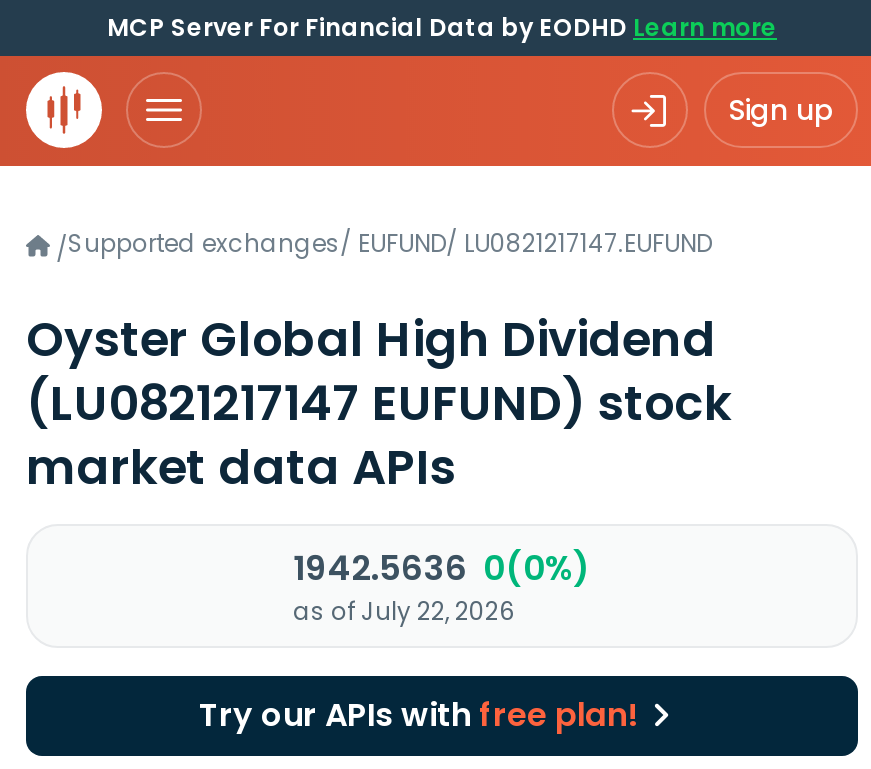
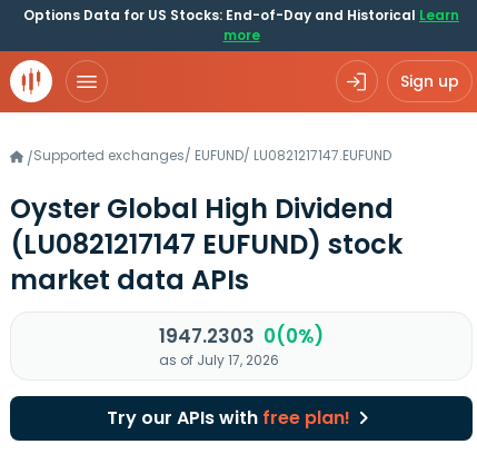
[107,10,777,44] MCP Server For Financial Data by EODHD Learn more -> [23,6,459,45] Options Data for US Stocks: End-of-Day and Historical Learn | more
[293,544,591,592] 1942.5636 0(0%) -> [159,323,324,349] 1947.2303 0(0%)
[293,594,515,628] as of July 22, 2026 -> [159,351,279,369] as of July 17, 2026

